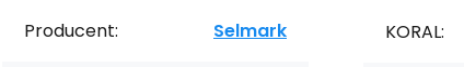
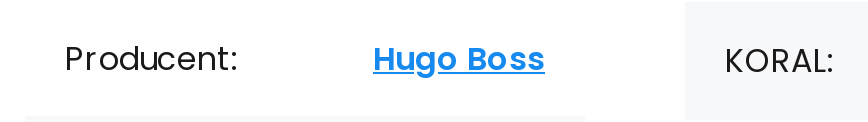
[213,18,287,43] Selmark -> [373,35,545,81] Hugo Boss

